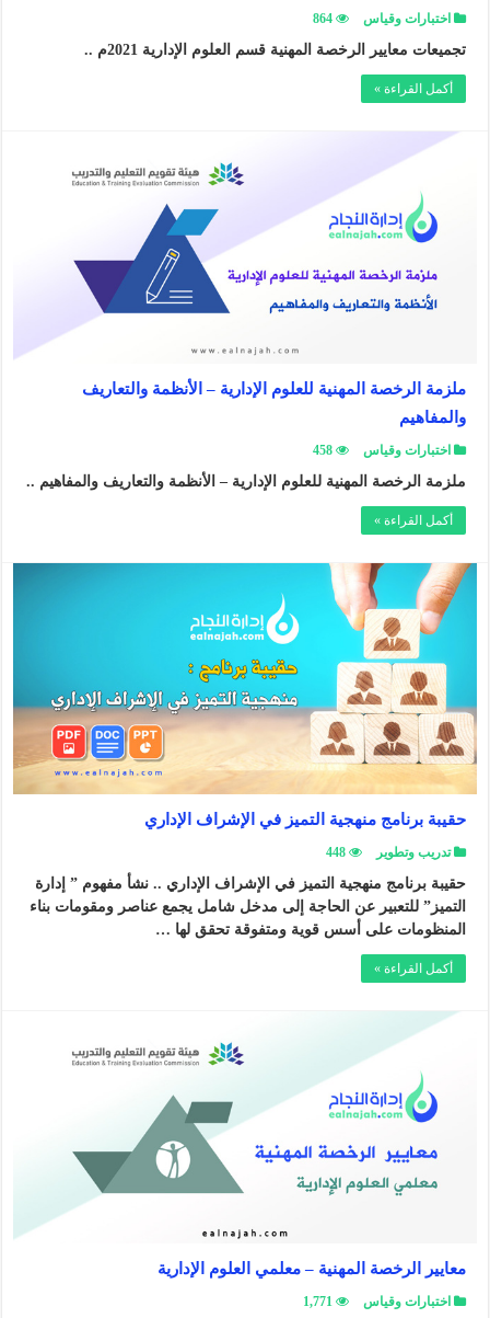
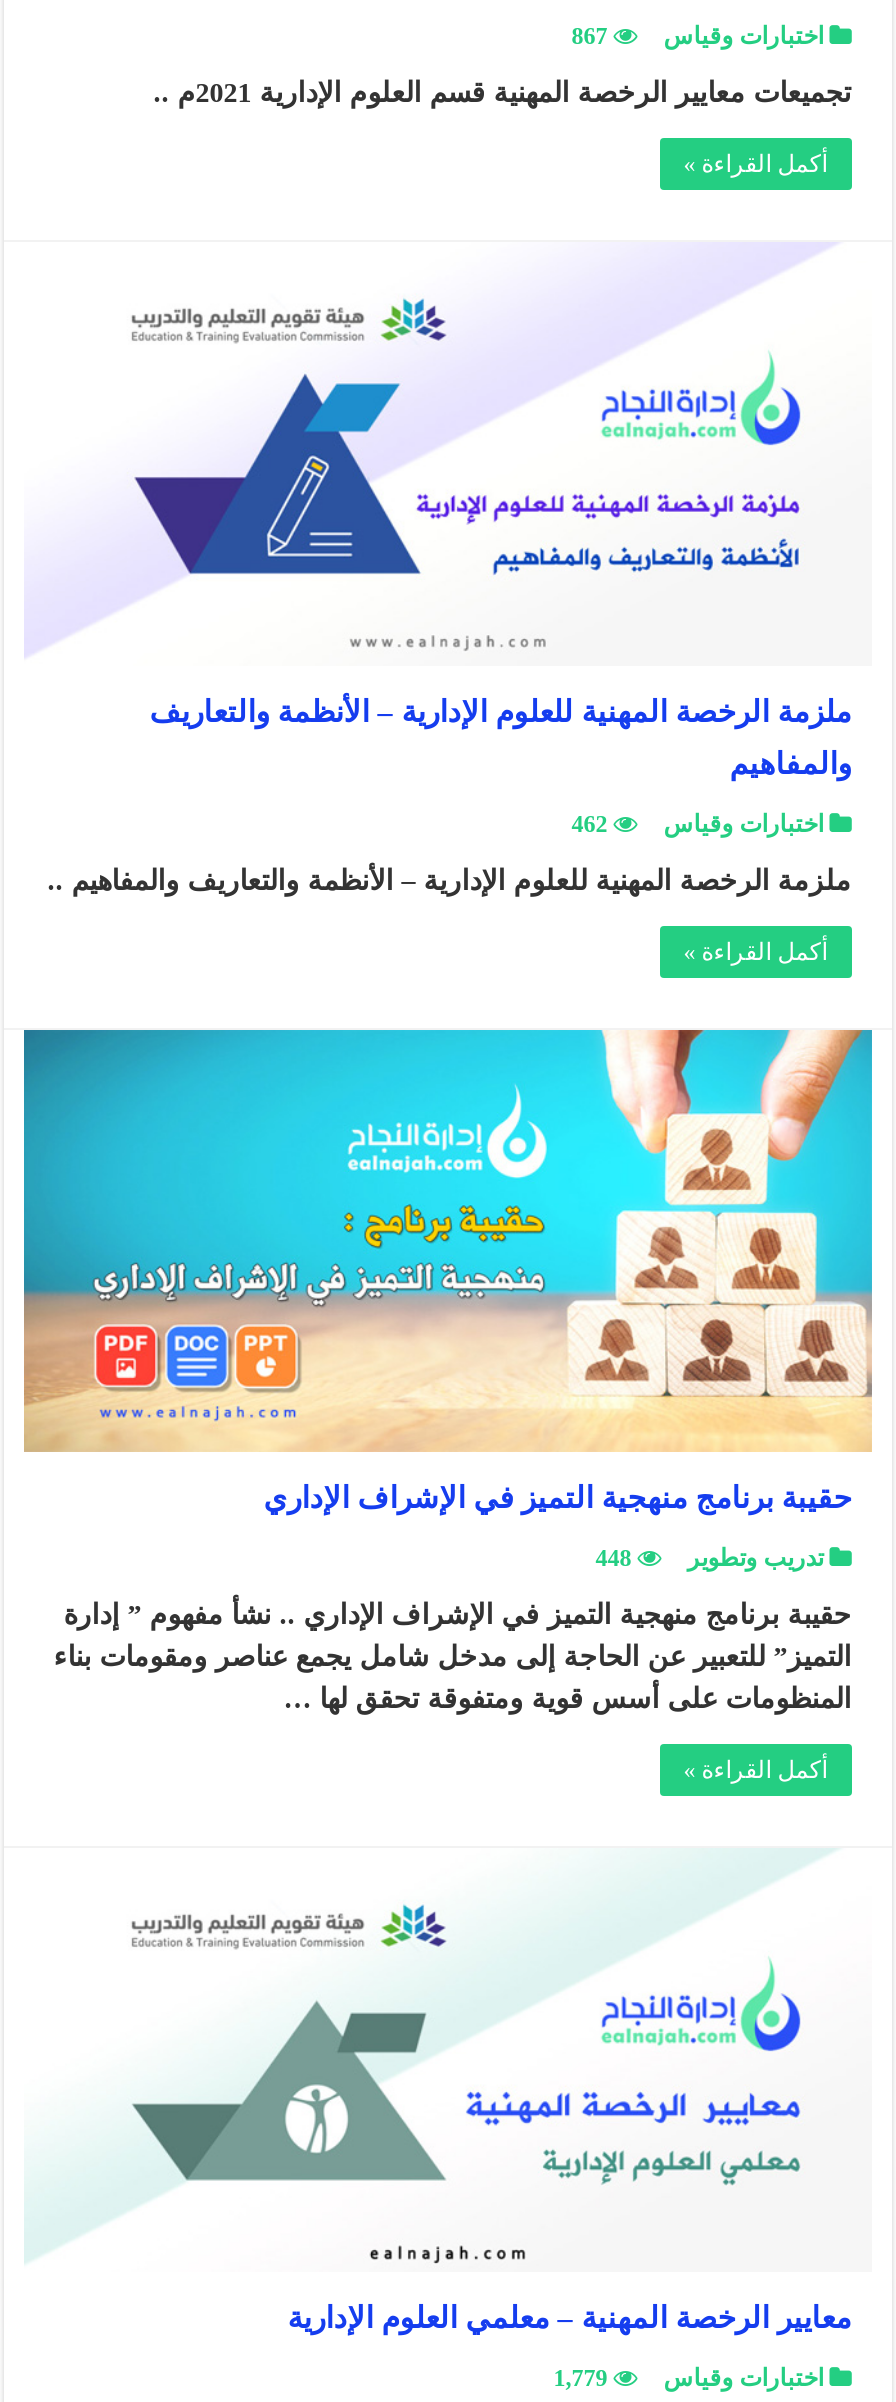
[313,11,450,26] اختبارات وقياس 864 -> [572,22,824,50] اختبارات وقياس 867
[313,442,450,457] اختبارات وقياس 458 -> [572,809,824,837] اختبارات وقياس 462
[303,1294,450,1309] اختبارات وقياس 1,771 -> [554,2364,824,2392] اختبارات وقياس 1,779

